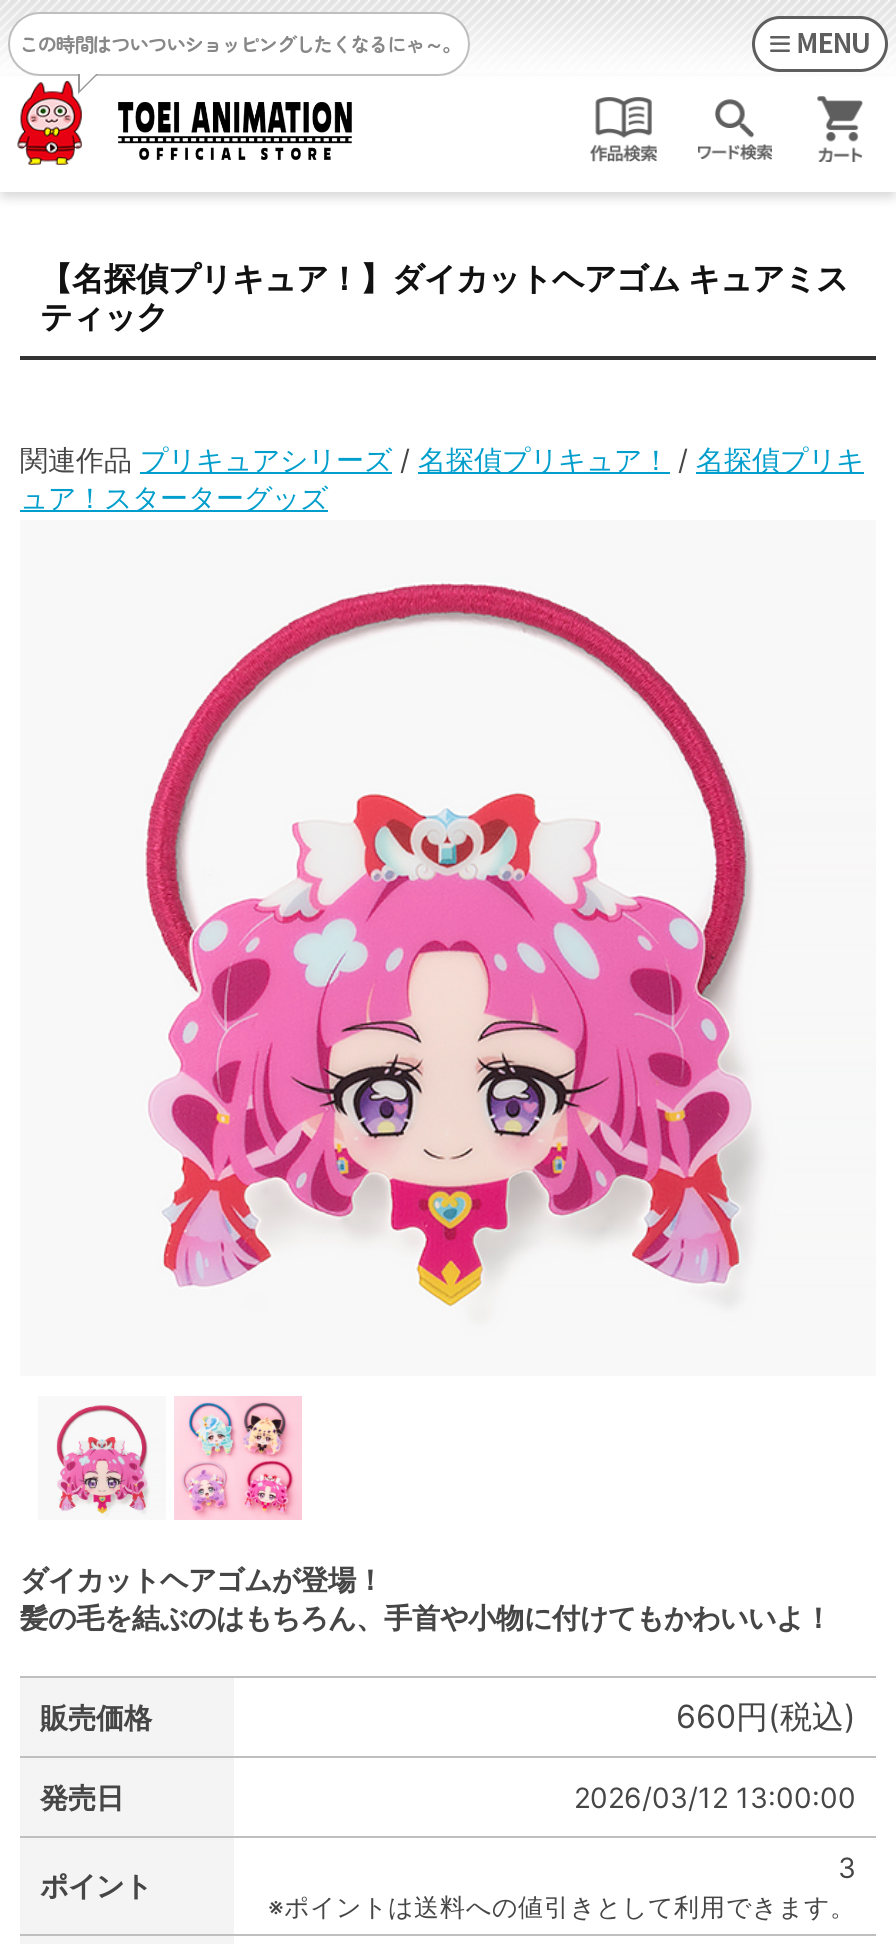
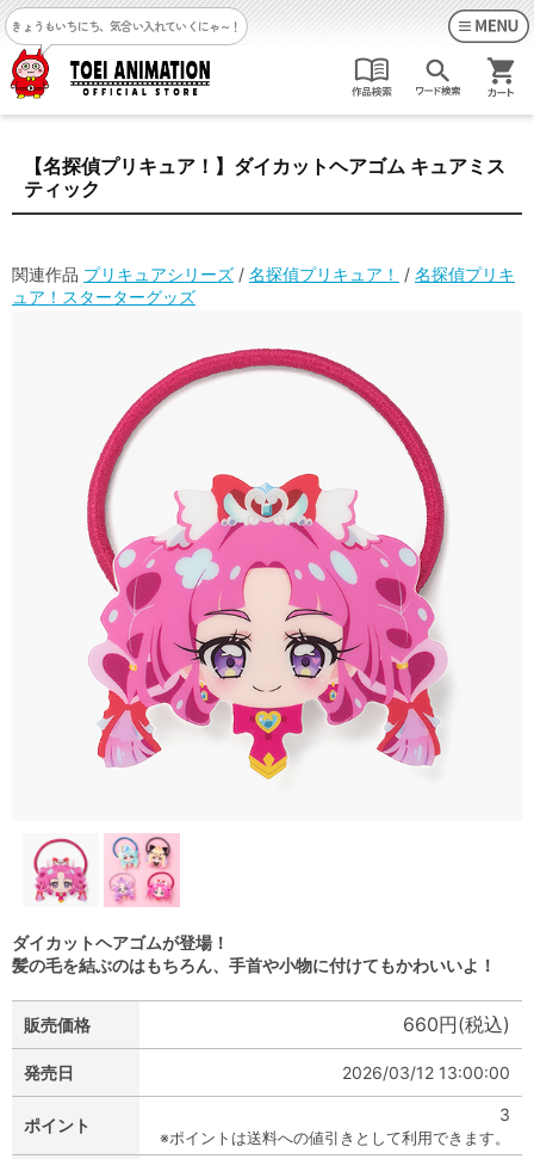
[19,28,461,58] この時間はついついショッピングしたくなるにゃ～。 -> [11,17,242,35] きょうもいちにち、気合い入れていくにゃ～！

